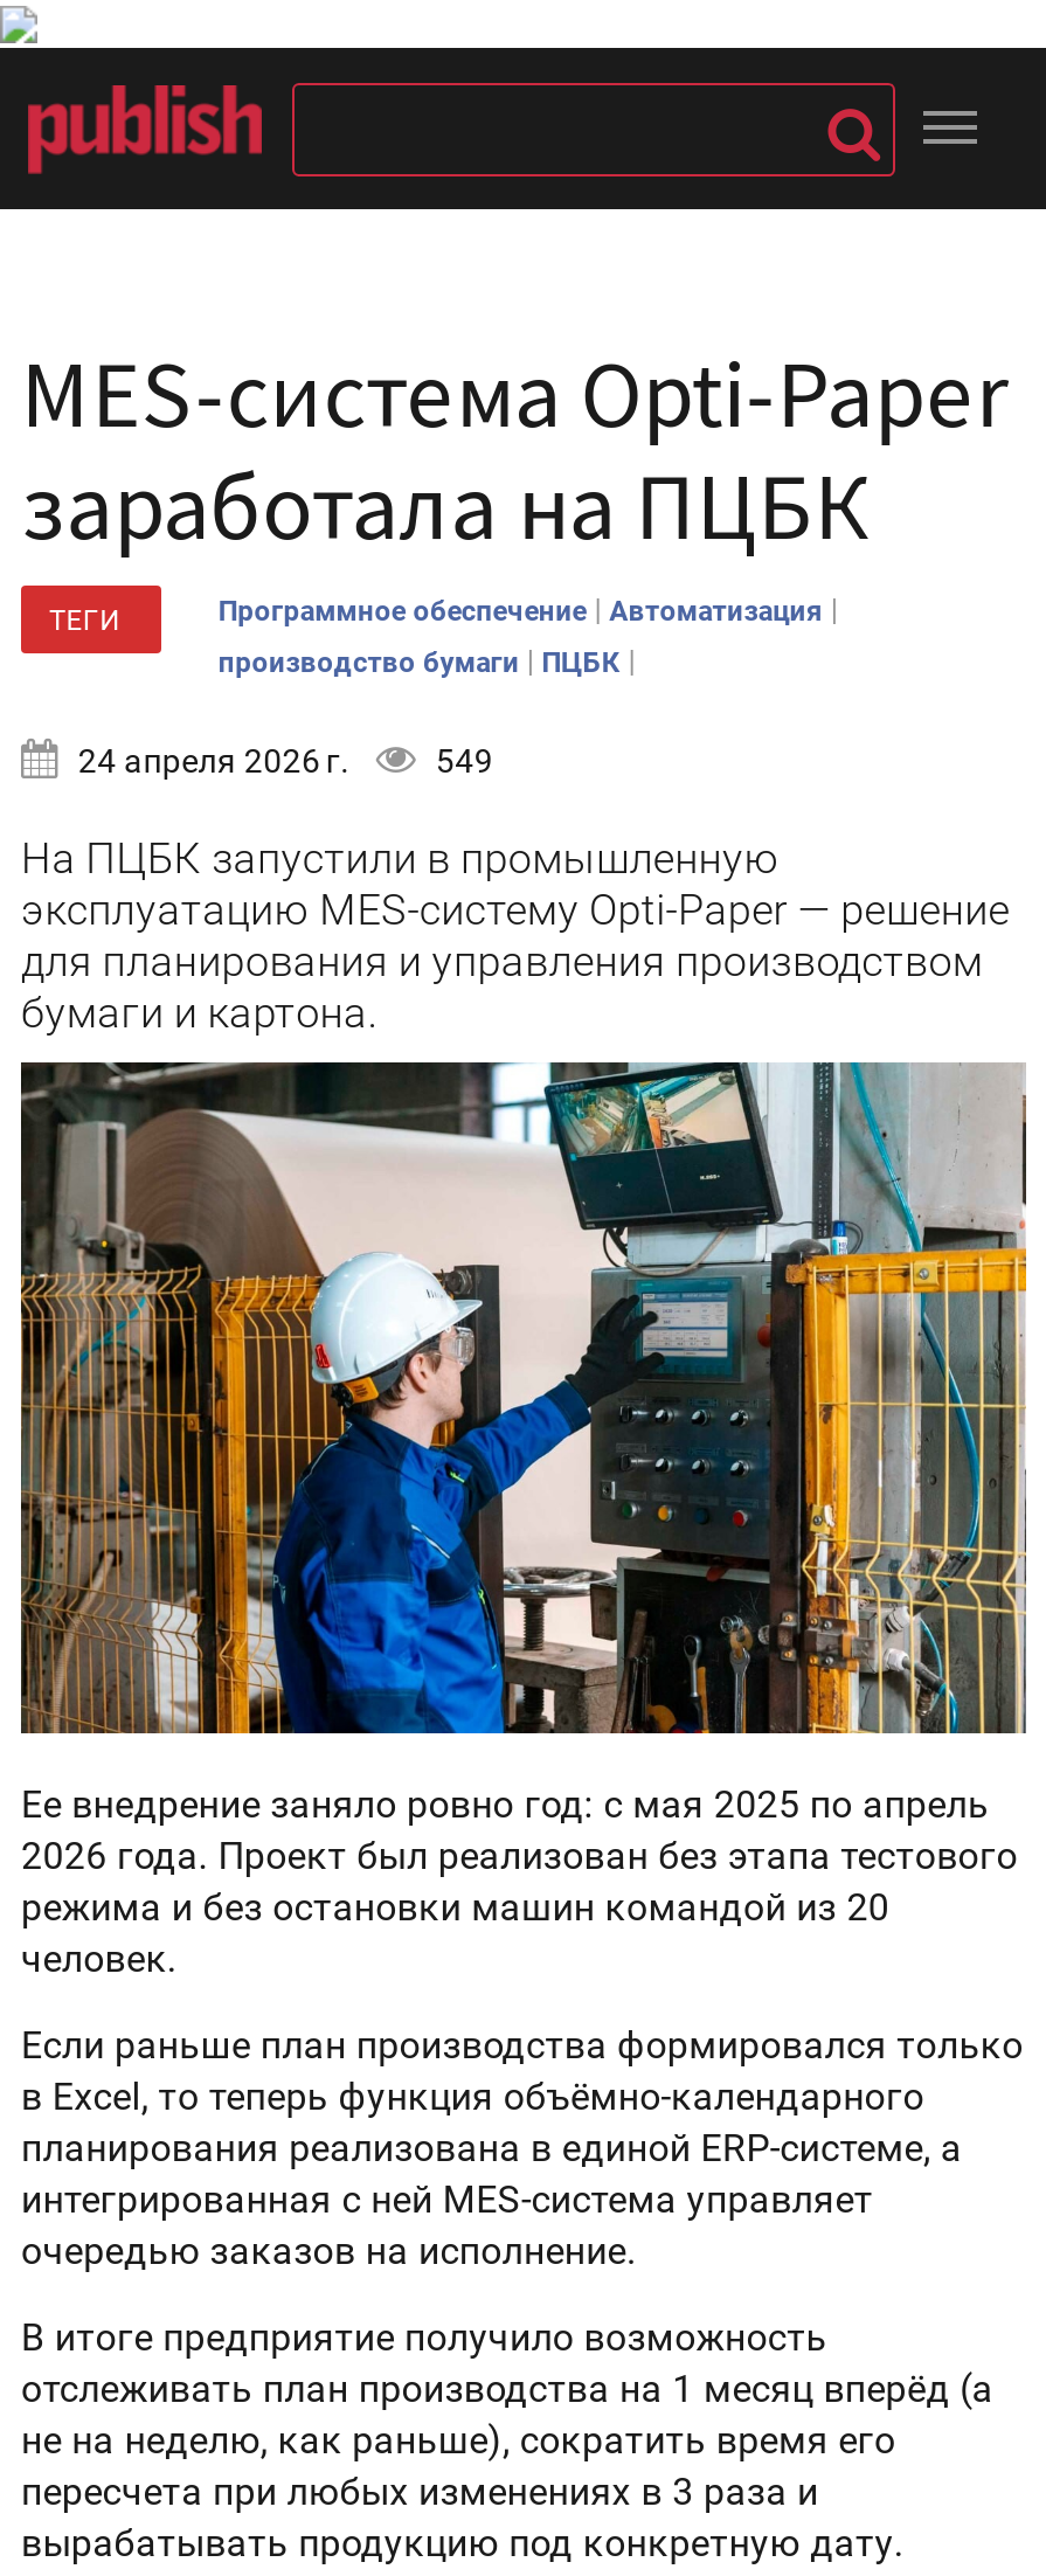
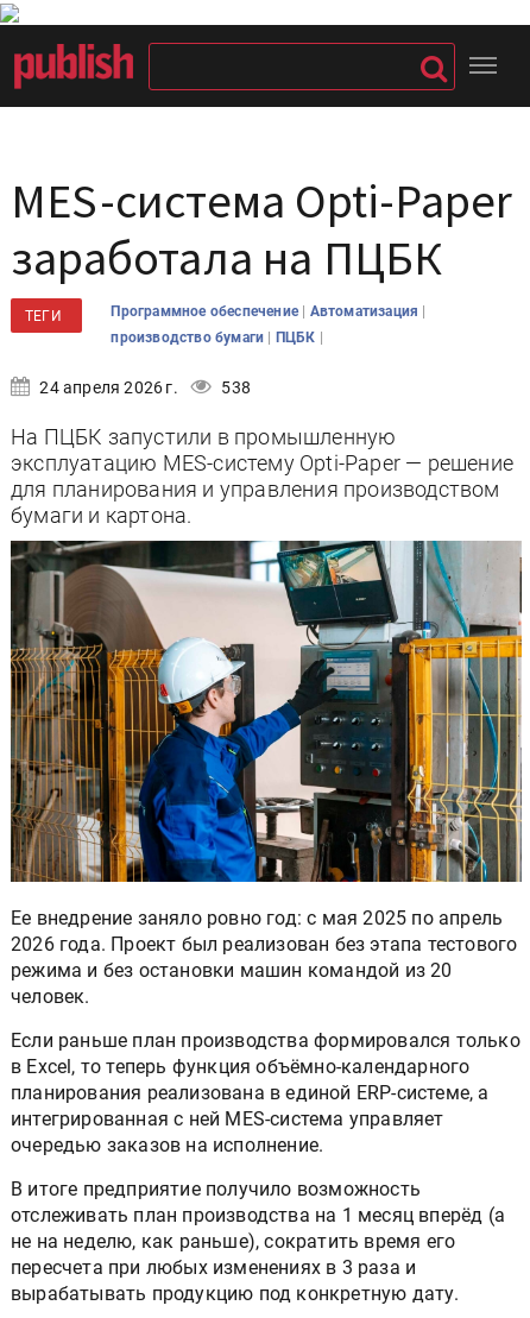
[428,742,493,780] 549 -> [218,378,251,397] 538

